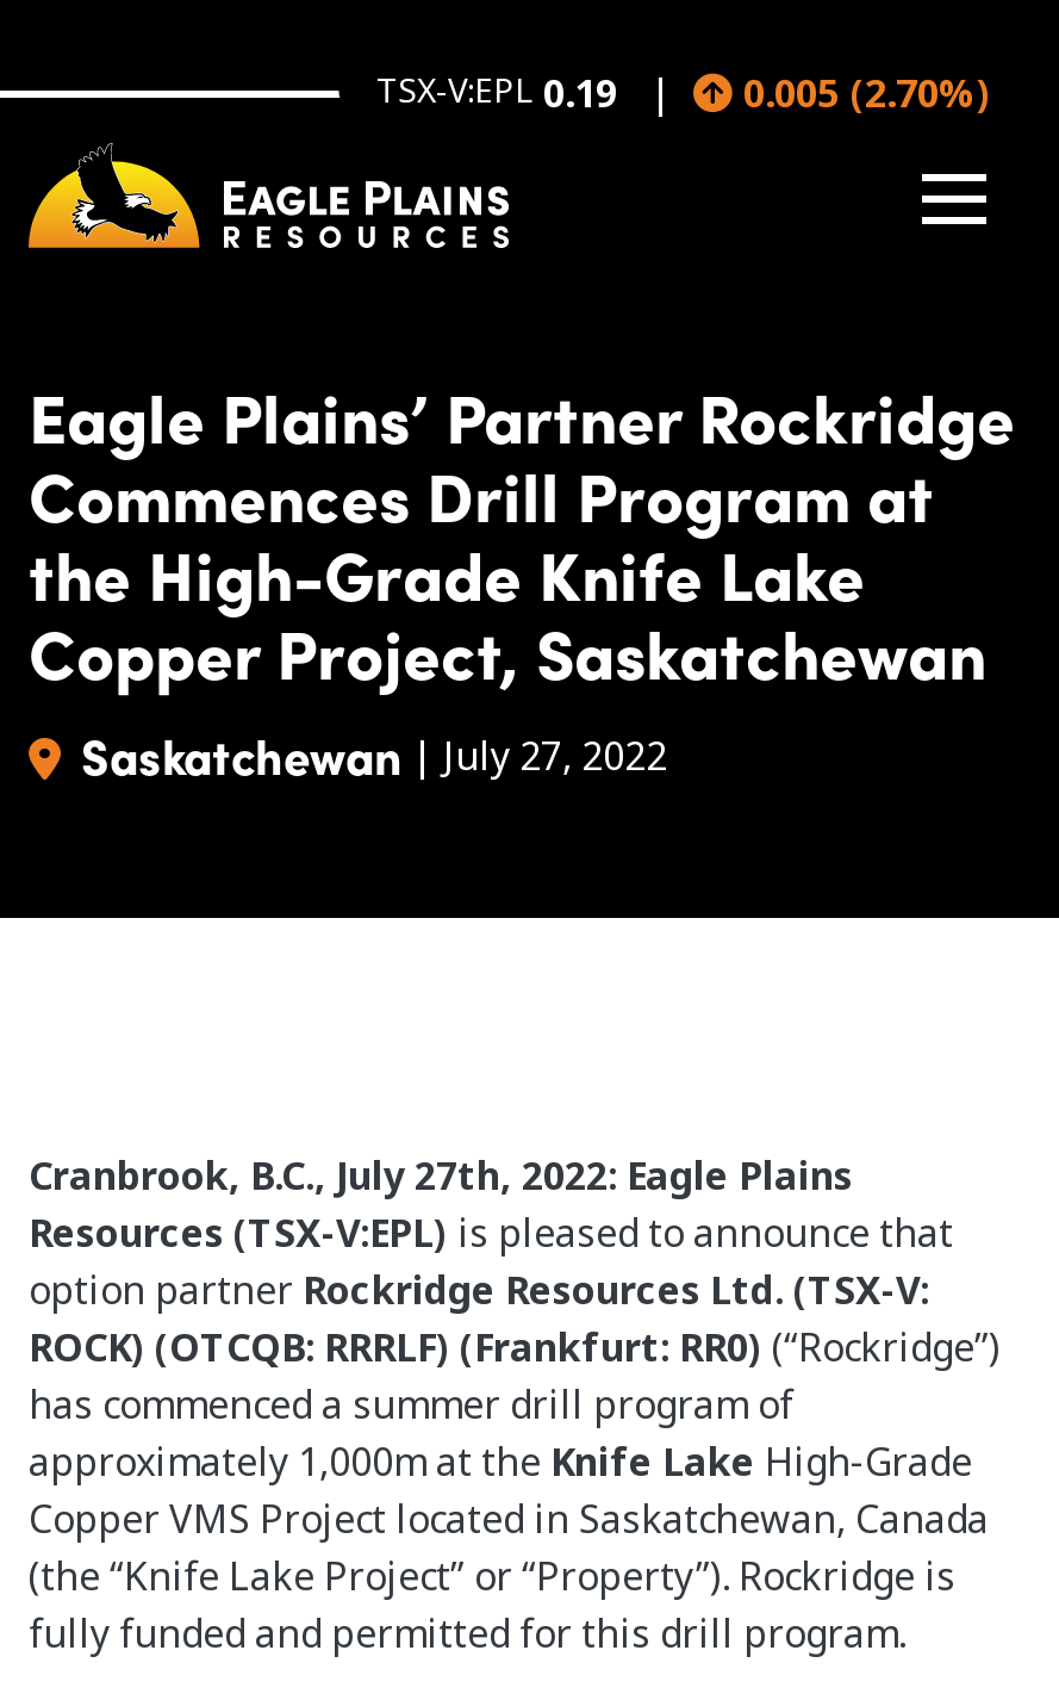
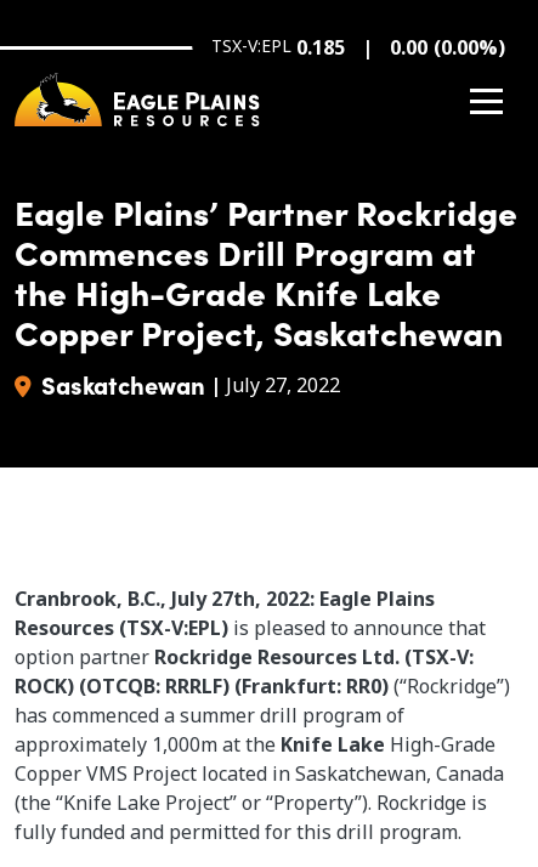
[376,66,617,118] TSX-V:EPL 0.19 -> [211,34,345,60] TSX-V:EPL 0.185
[743,66,991,118] 0.005 (2.70%) -> [390,34,505,60] 0.00 (0.00%)

